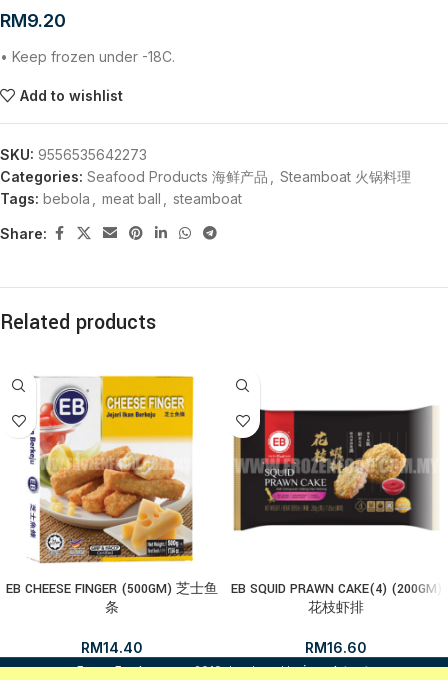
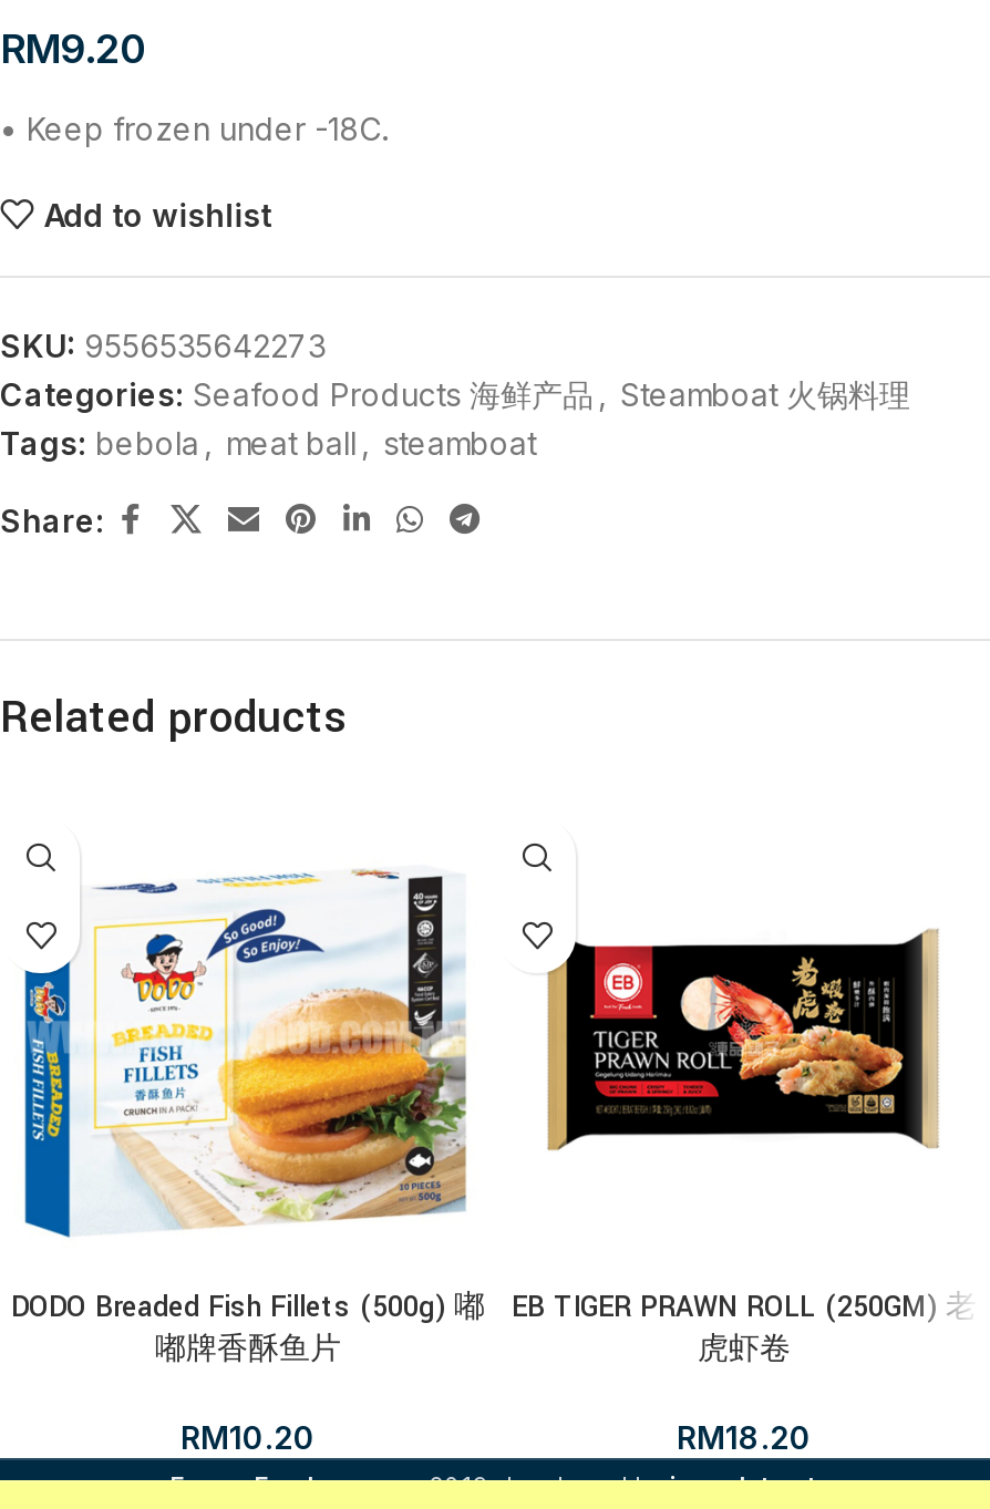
[6,375,218,617] [image] | EB CHEESE FINGER (500GM) 芝士鱼 | 条 -> [11,836,485,1370] [image] | DODO Breaded Fish Fillets (500g) 嘟 | 嘟牌香酥鱼片
[233,405,436,532] [image] -> [518,902,963,1179] [image]
[230,580,441,617] EB SQUID PRAWN CAKE(4) (200GM) | 花枝虾排 -> [512,1288,977,1370] EB TIGER PRAWN ROLL (250GM) 老 | 虎虾卷
[81,639,143,656] RM14.40 -> [181,1418,316,1456] RM10.20
[305,639,367,656] RM16.60 -> [677,1418,812,1456] RM18.20

